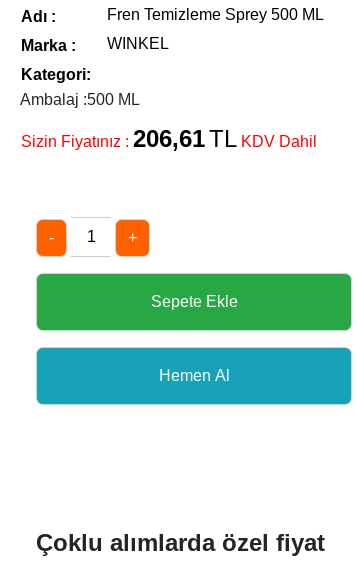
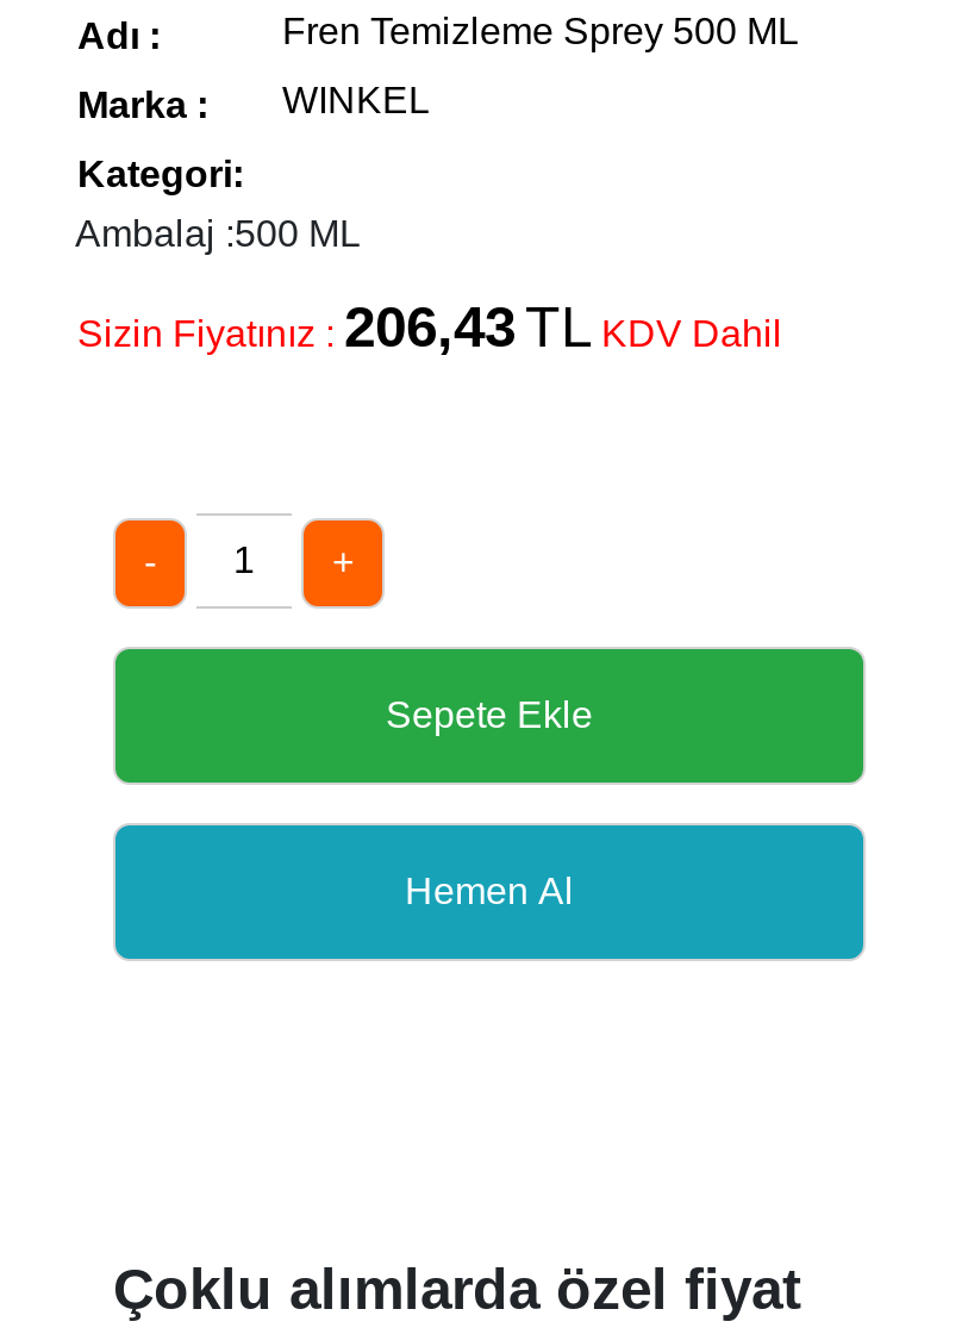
[21,125,317,152] Sizin Fiyatınız : 206,61 TL KDV Dahil -> [77,294,782,359] Sizin Fiyatınız : 206,43 TL KDV Dahil

